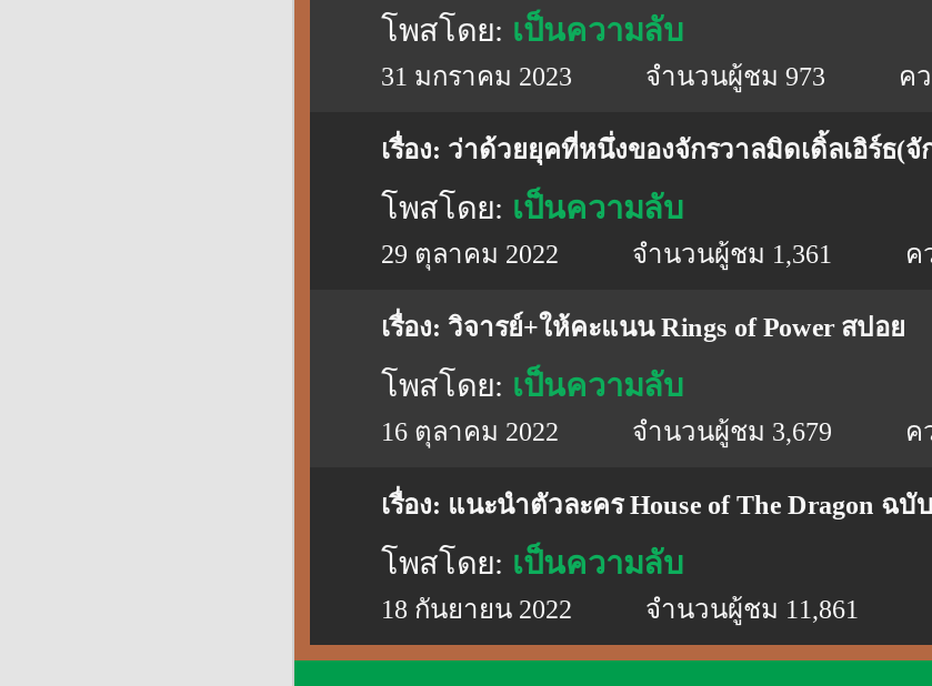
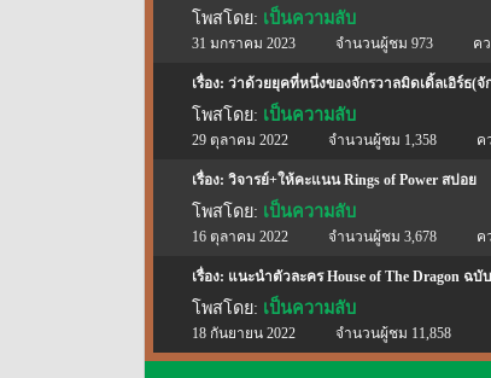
[632,239,832,270] จำนวนผู้ชม 1,361 -> [328,132,437,149] จำนวนผู้ชม 1,358
[632,416,832,447] จำนวนผู้ชม 3,679 -> [328,228,437,245] จำนวนผู้ชม 3,678
[645,594,859,625] จำนวนผู้ชม 11,861 -> [335,325,451,342] จำนวนผู้ชม 11,858

